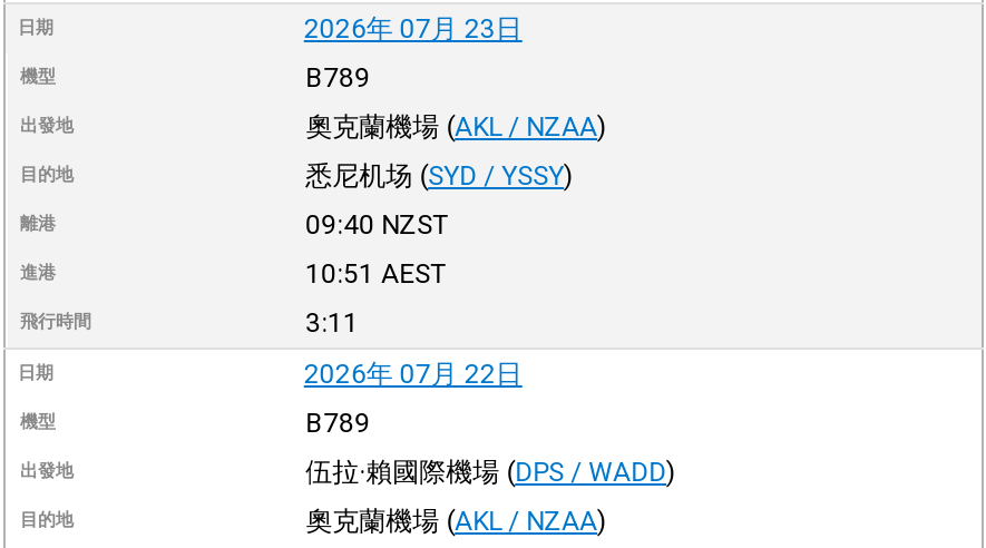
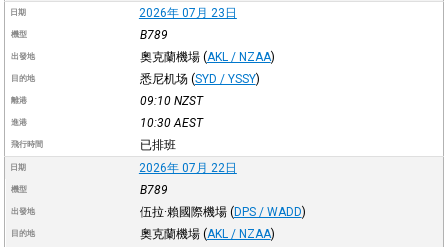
[305,209,448,240] 09:40 NZST -> [140,94,203,108] 09:10 NZST
[305,258,446,289] 10:51 AEST -> [140,116,203,130] 10:30 AEST
[305,307,359,338] 3:11 -> [140,138,176,152] 已排班

